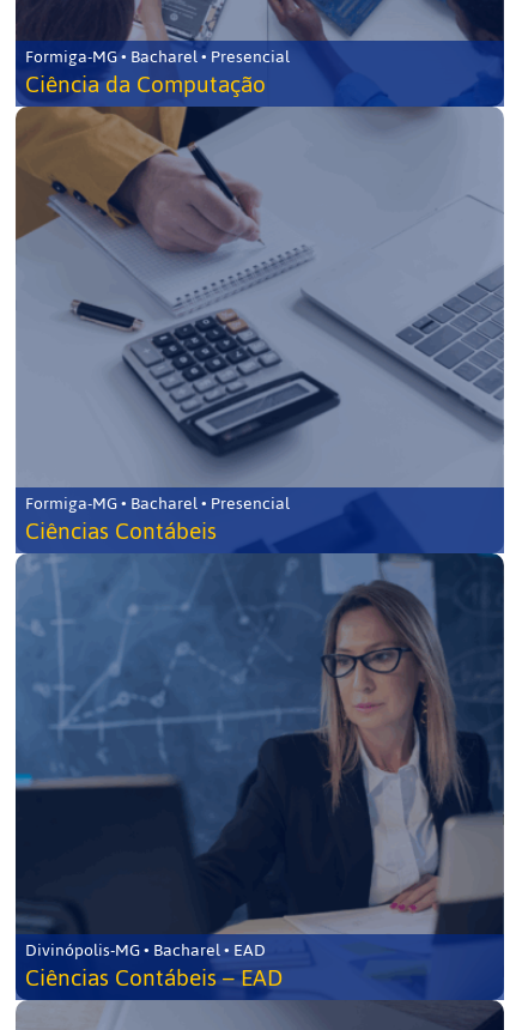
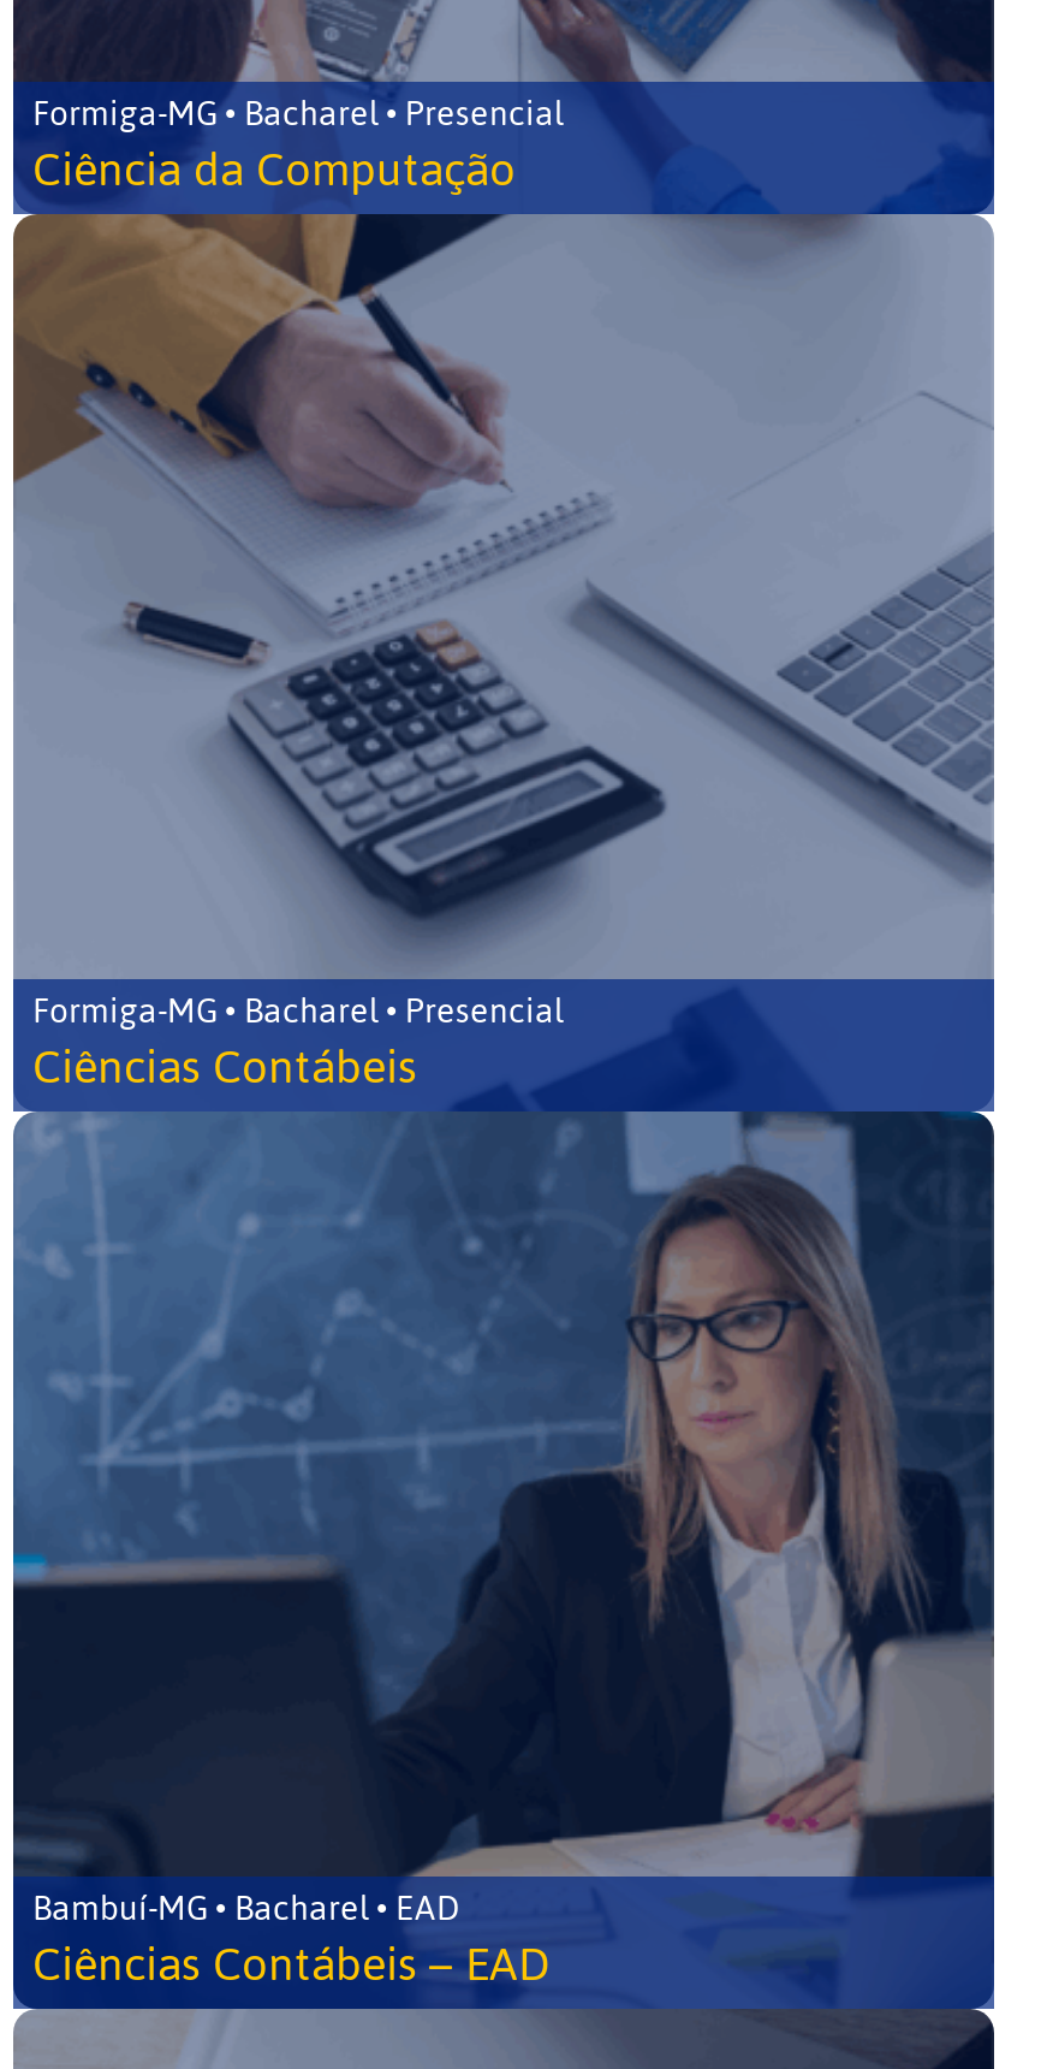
[25,934,266,967] Divinópolis-MG • Bacharel • EAD -> [32,1877,460,1941] Bambuí-MG • Bacharel • EAD

